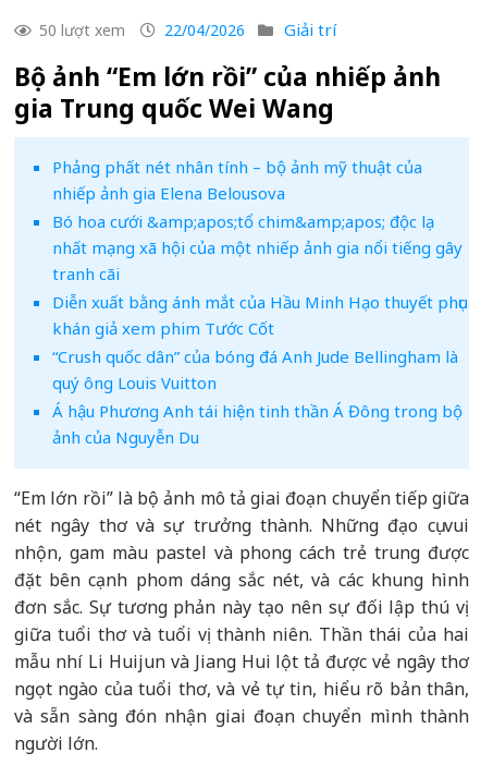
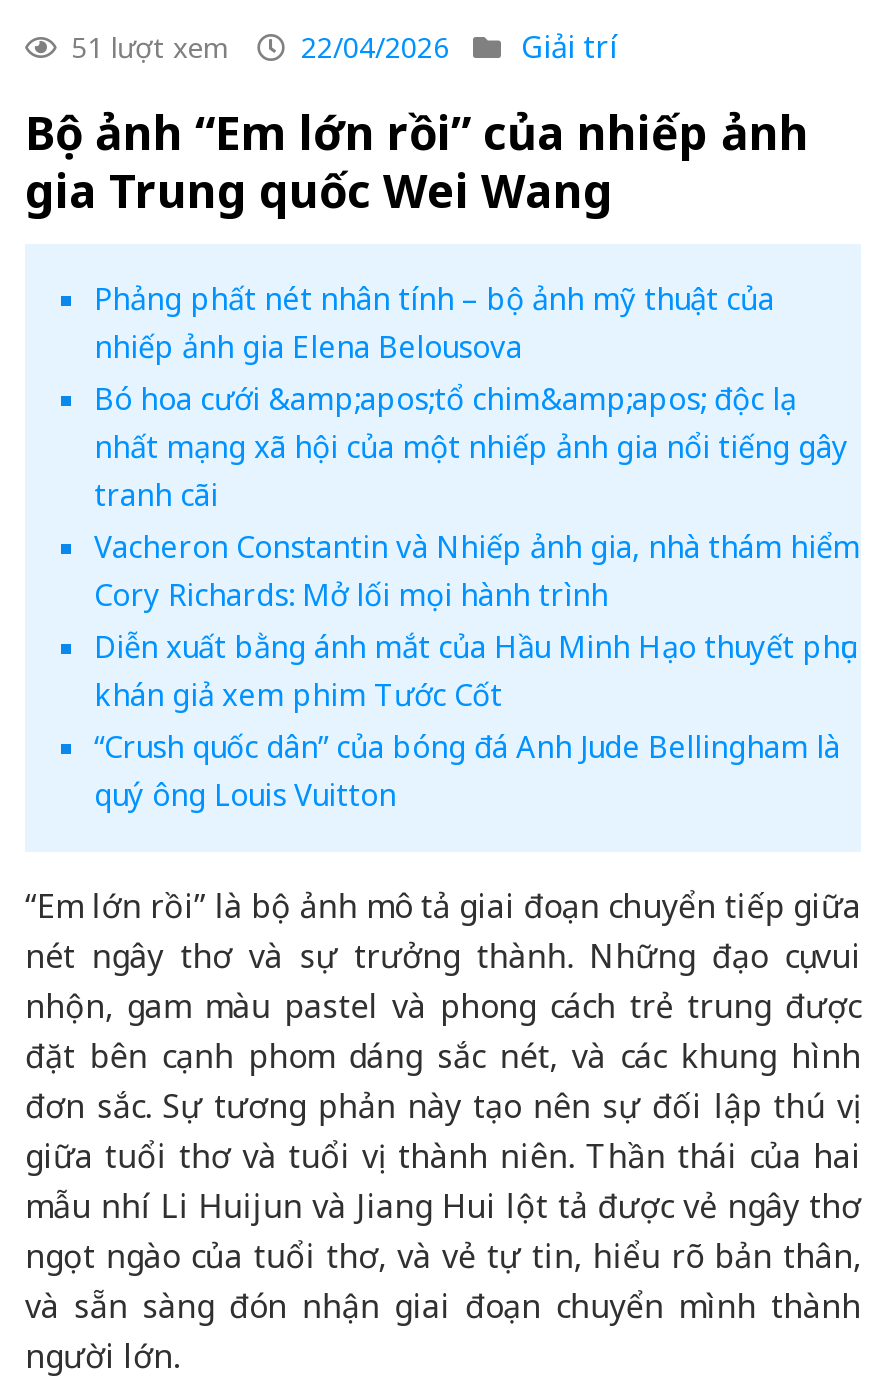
[35,19,336,40] 50 lượt xem 22/04/2026 Giải trí -> [63,26,617,66] 51 lượt xem 22/04/2026 Giải trí
none -> [94,525,860,613] Vacheron Constantin và Nhiếp ảnh gia, nhà thám hiểm | Cory Richards: Mở lối mọi hành trình
moved [52,291,465,393] -> [94,625,854,813]: Diễn xuất bằng ánh mắt của Hầu Minh Hạo thuyết phục | khán giả xem phim Tước Cốt | “Crush quốc dân” của bóng đá Anh Jude Bellingham là | quý ông Louis Vuitton
[52,399,462,447] Á hậu Phương Anh tái hiện tinh thần Á Đông trong bộ | ảnh của Nguyễn Du -> none

